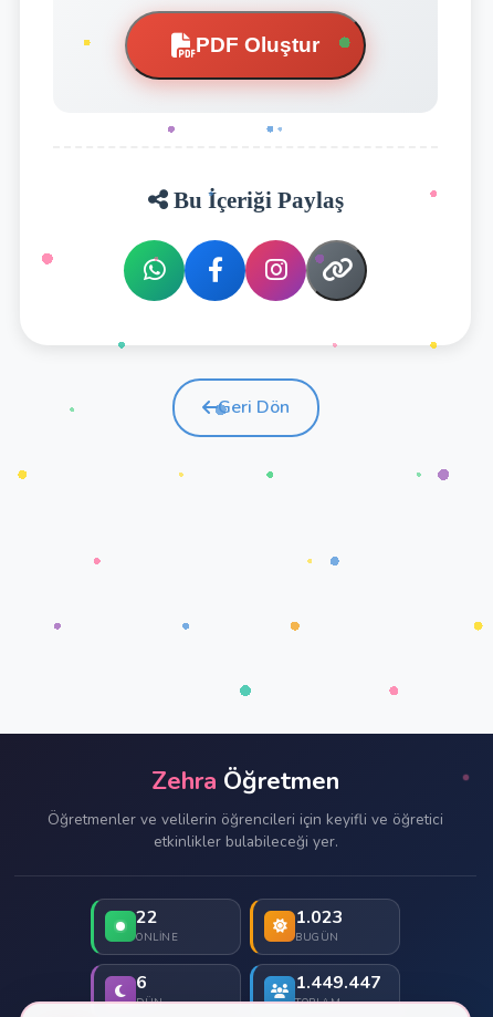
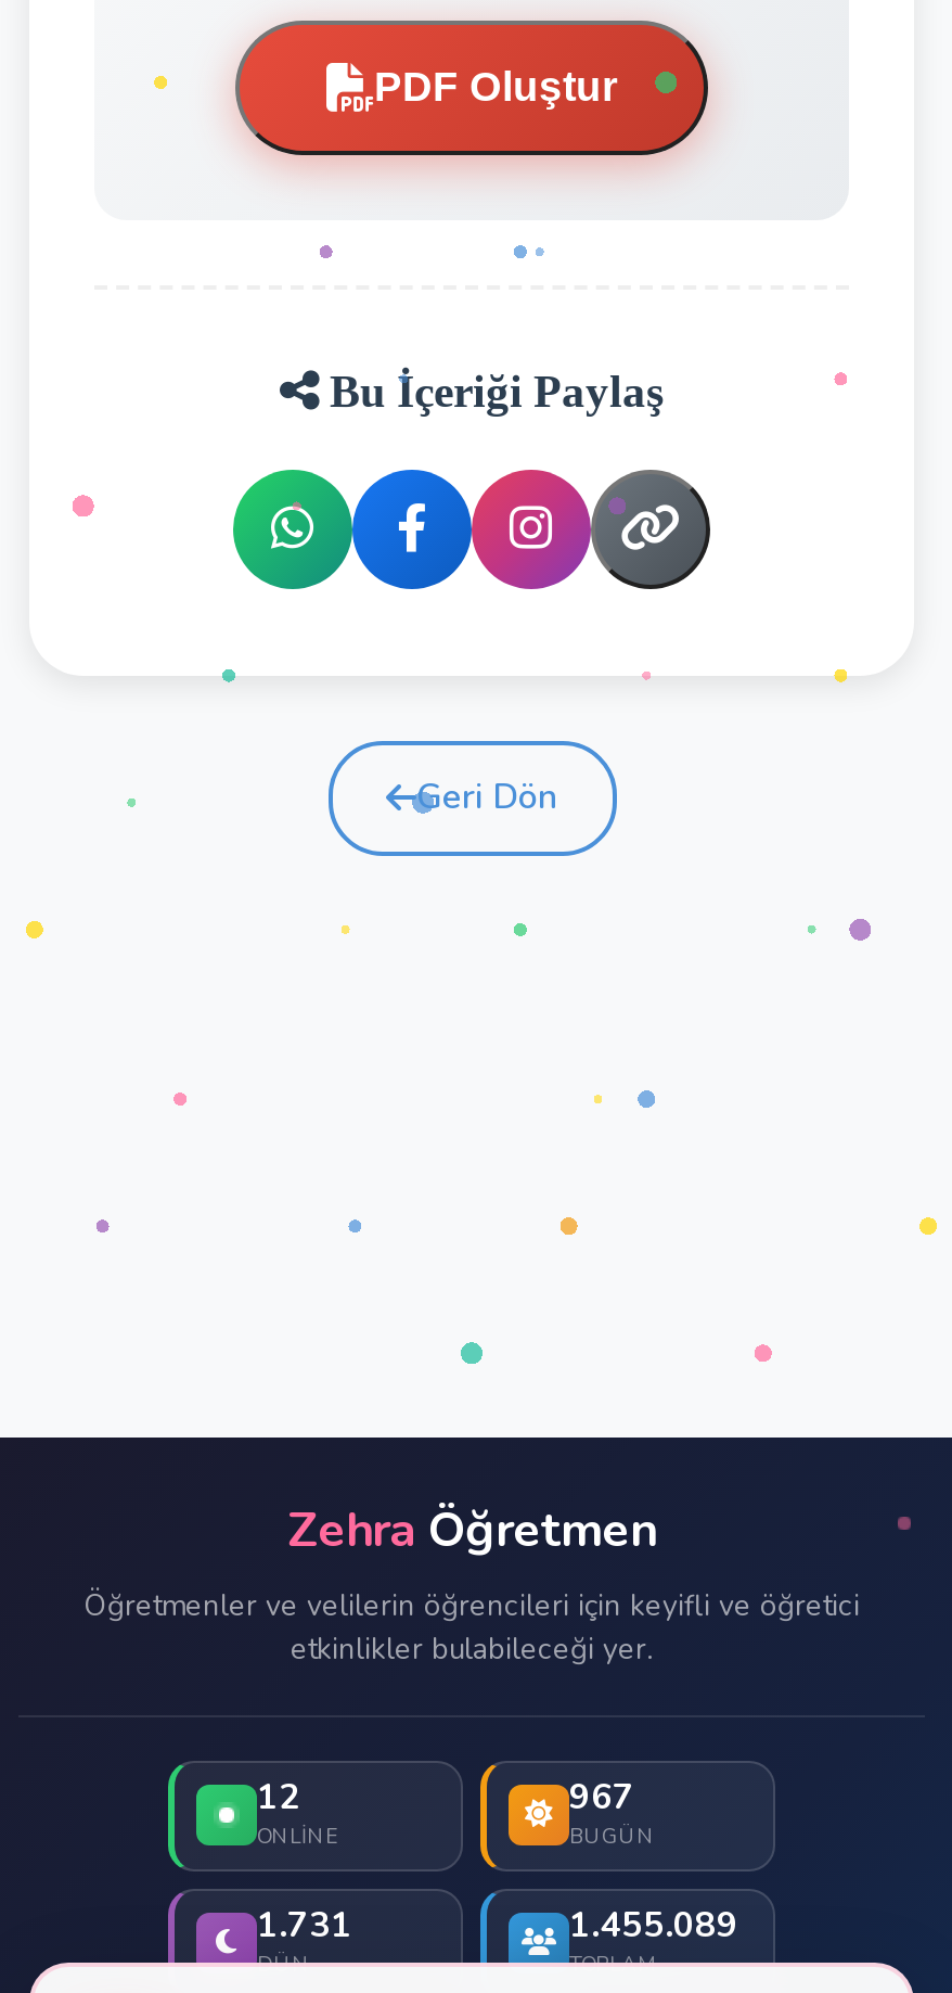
[136,905,158,929] 22 -> [257,1773,300,1821] 12
[295,905,344,929] 1.023 -> [569,1773,634,1821] 967
[136,970,147,995] 6 -> [257,1901,352,1949] 1.731
[295,970,381,995] 1.449.447 -> [569,1901,738,1949] 1.455.089

